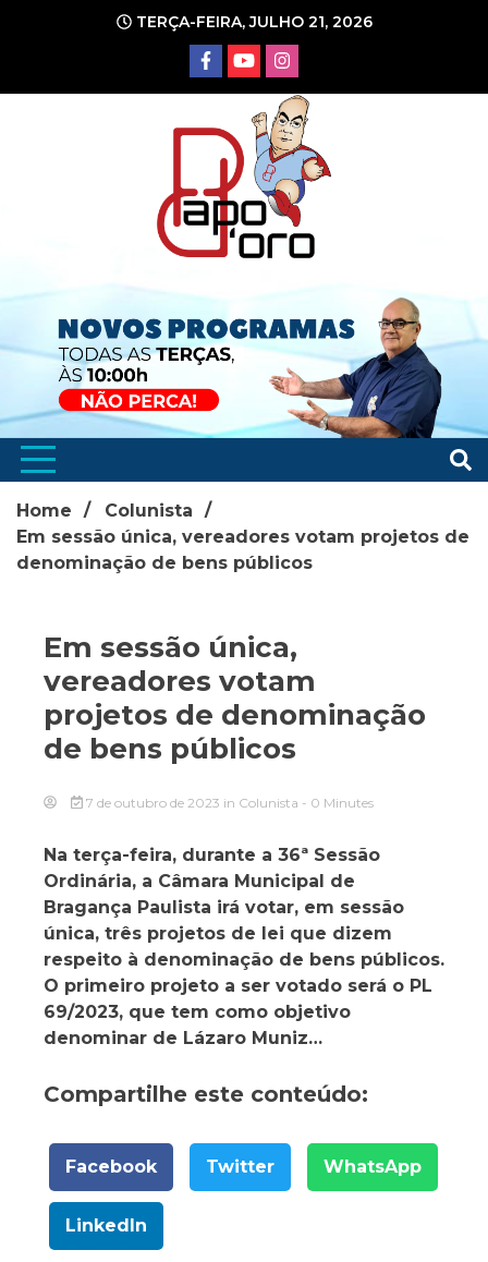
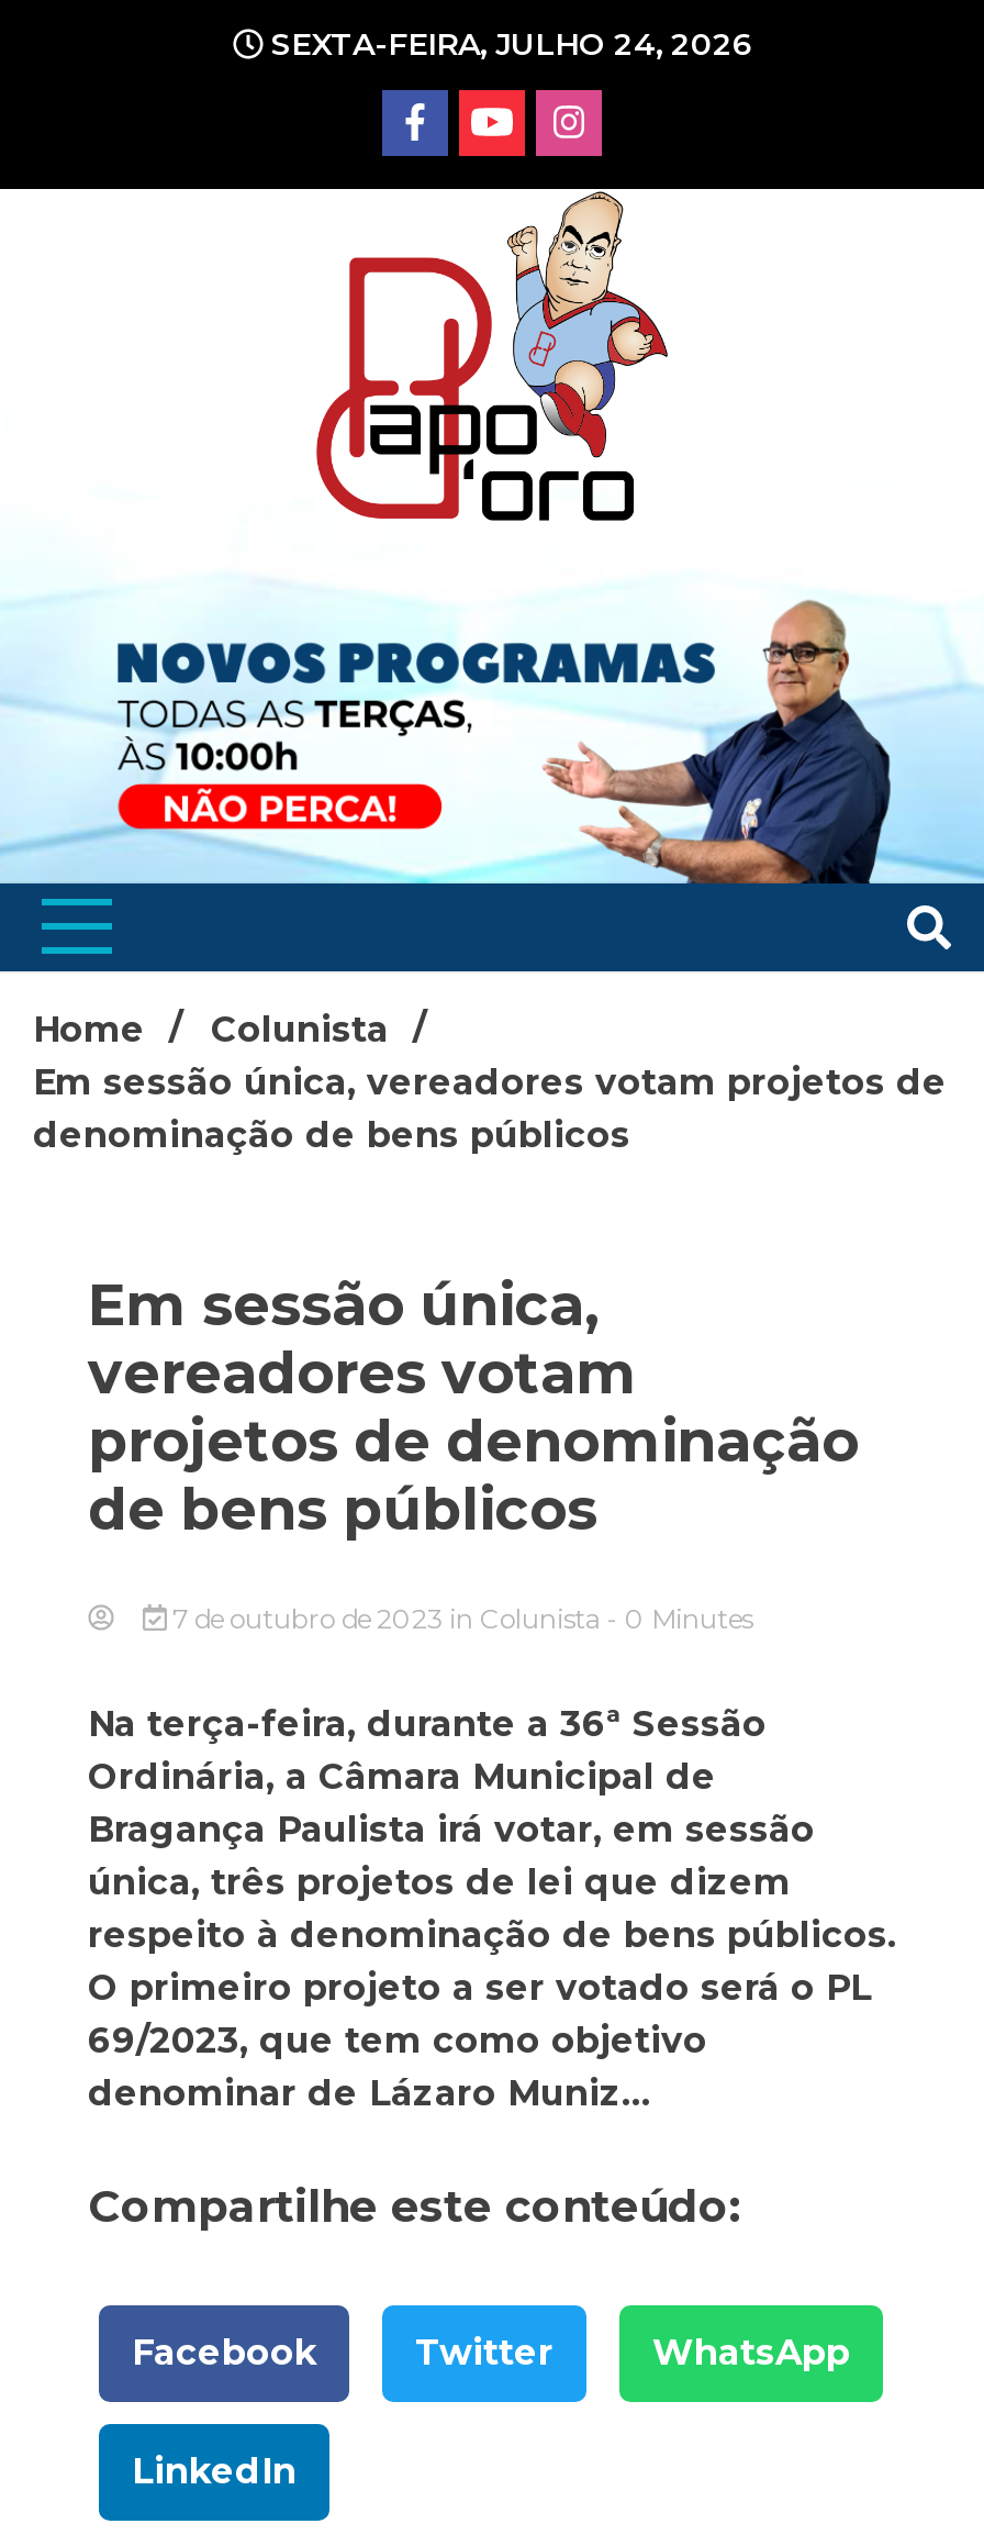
[131,12,372,32] TERÇA-FEIRA, JULHO 21, 2026 -> [262,24,752,64] SEXTA-FEIRA, JULHO 24, 2026

